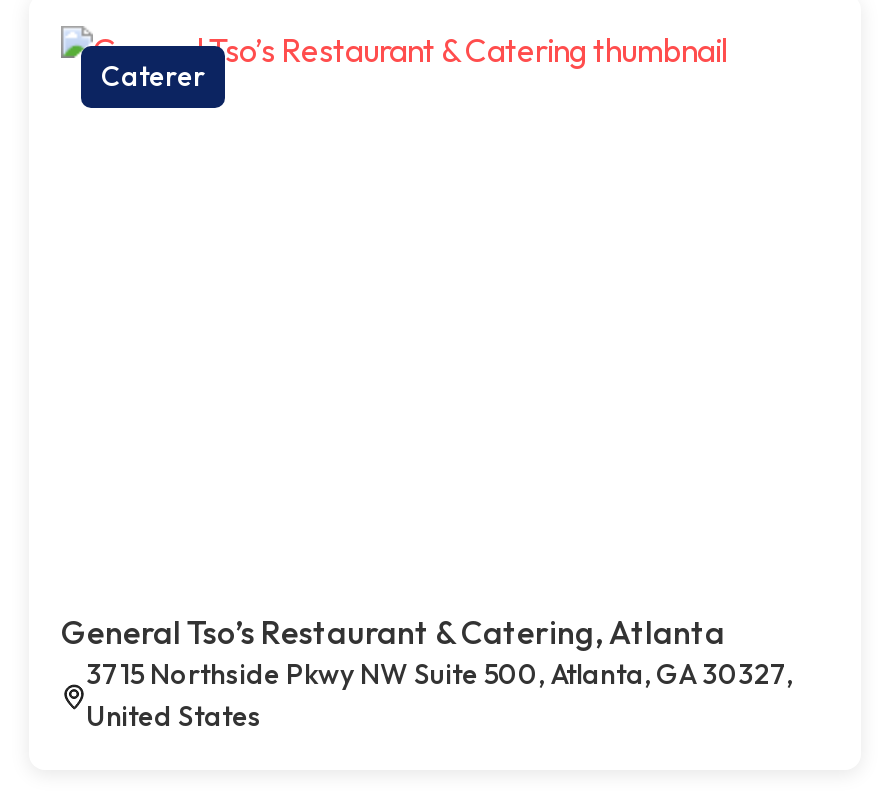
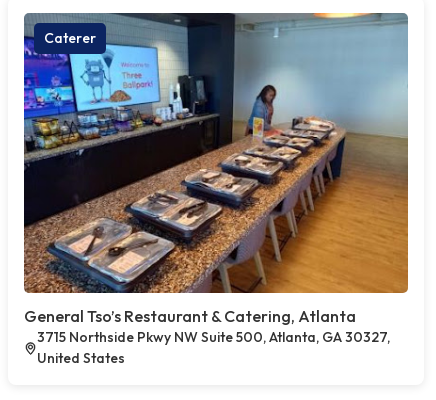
none -> [23,12,409,294] [image]

